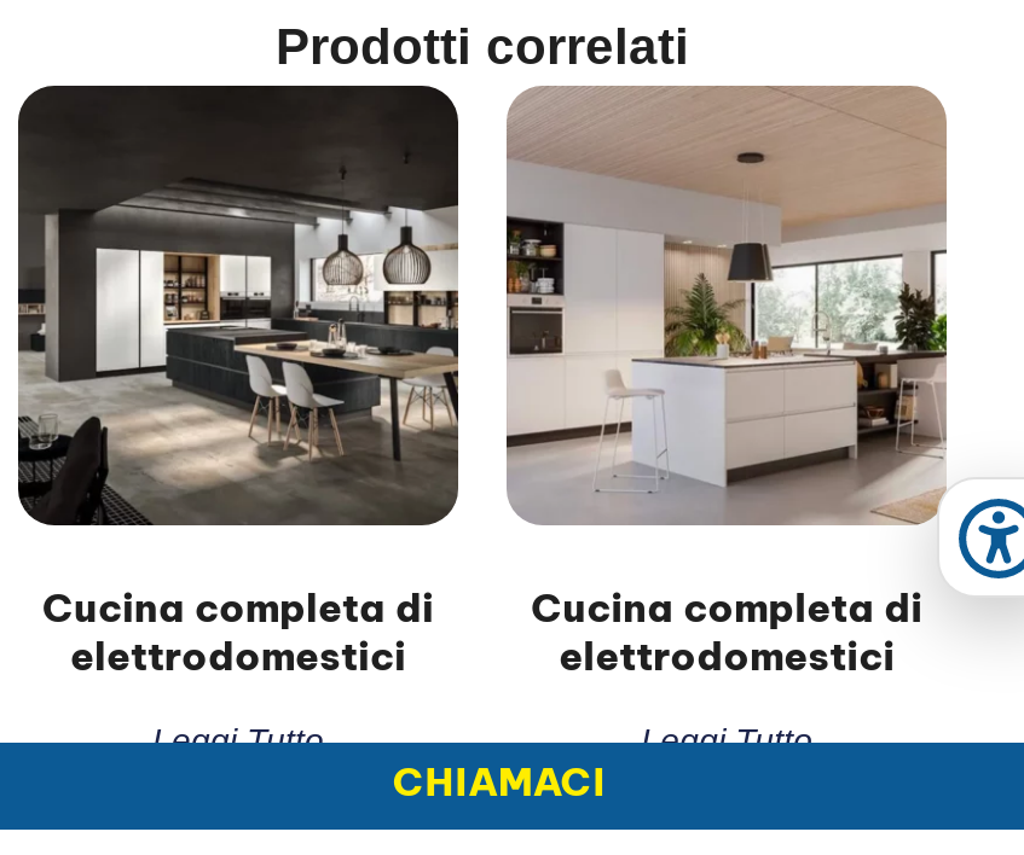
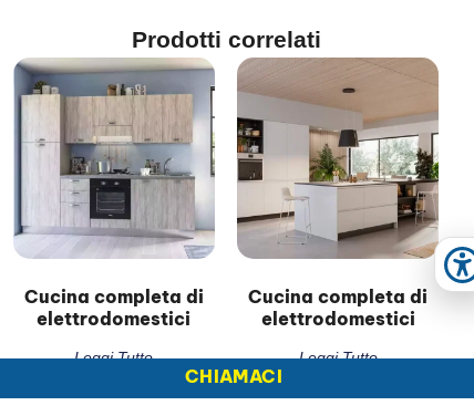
[16,83,461,528] [image] -> [13,58,215,259] [image]

